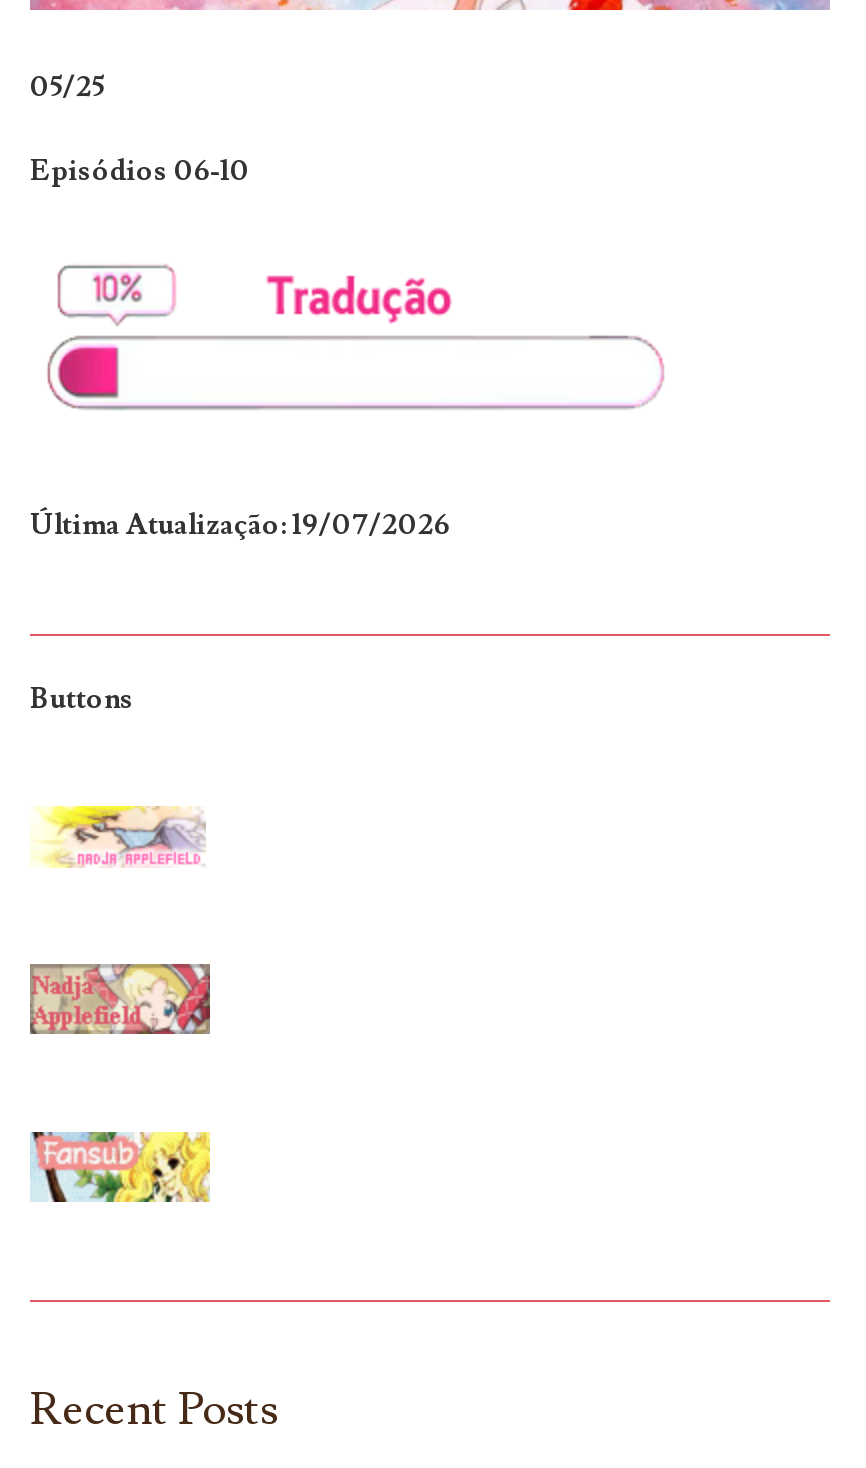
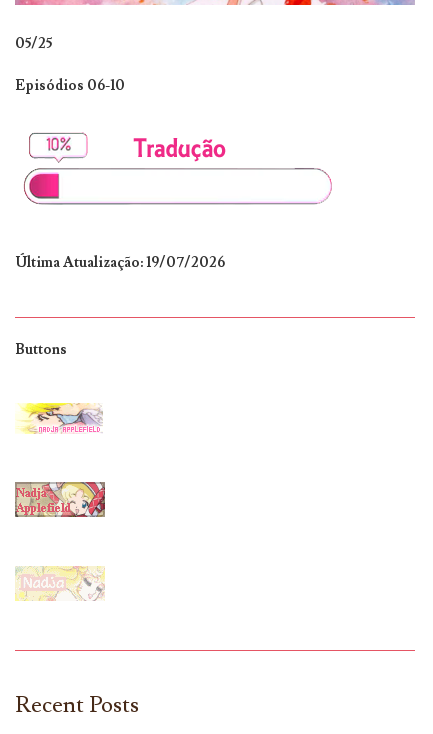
[28,1130,212,1204] [image] -> [14,565,106,602] [image]

